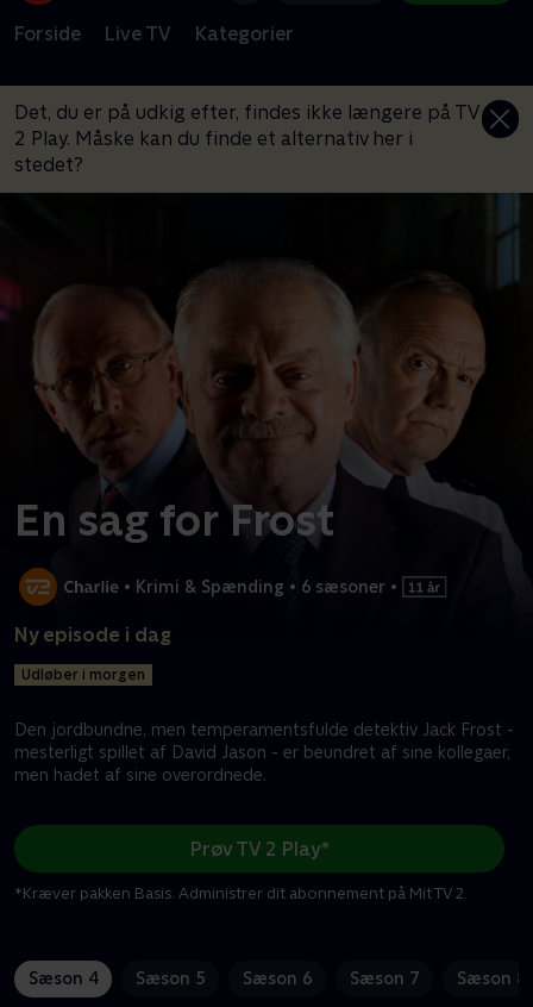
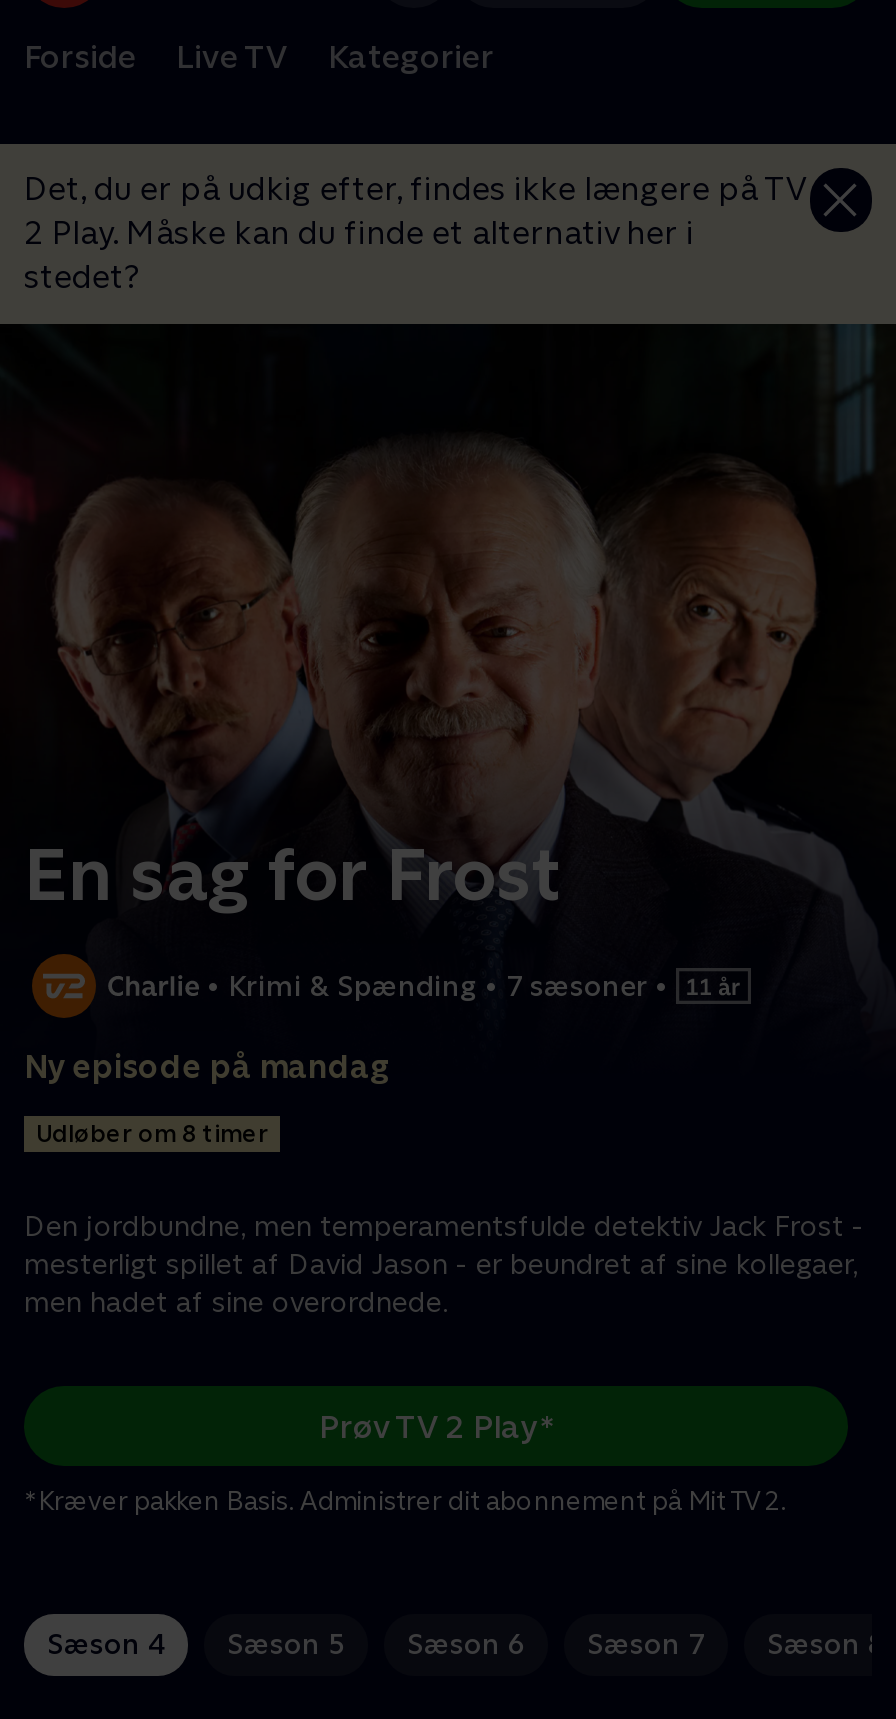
[124,577,397,596] • Krimi & Spænding • 6 sæsoner • -> [208,969,668,1001] • Krimi & Spænding • 7 sæsoner •
[14,624,171,646] Ny episode i dag -> [24,1048,390,1086] Ny episode på mandag
[21,667,145,683] Udløber i morgen -> [36,1120,268,1148] Udløber om 8 timer

